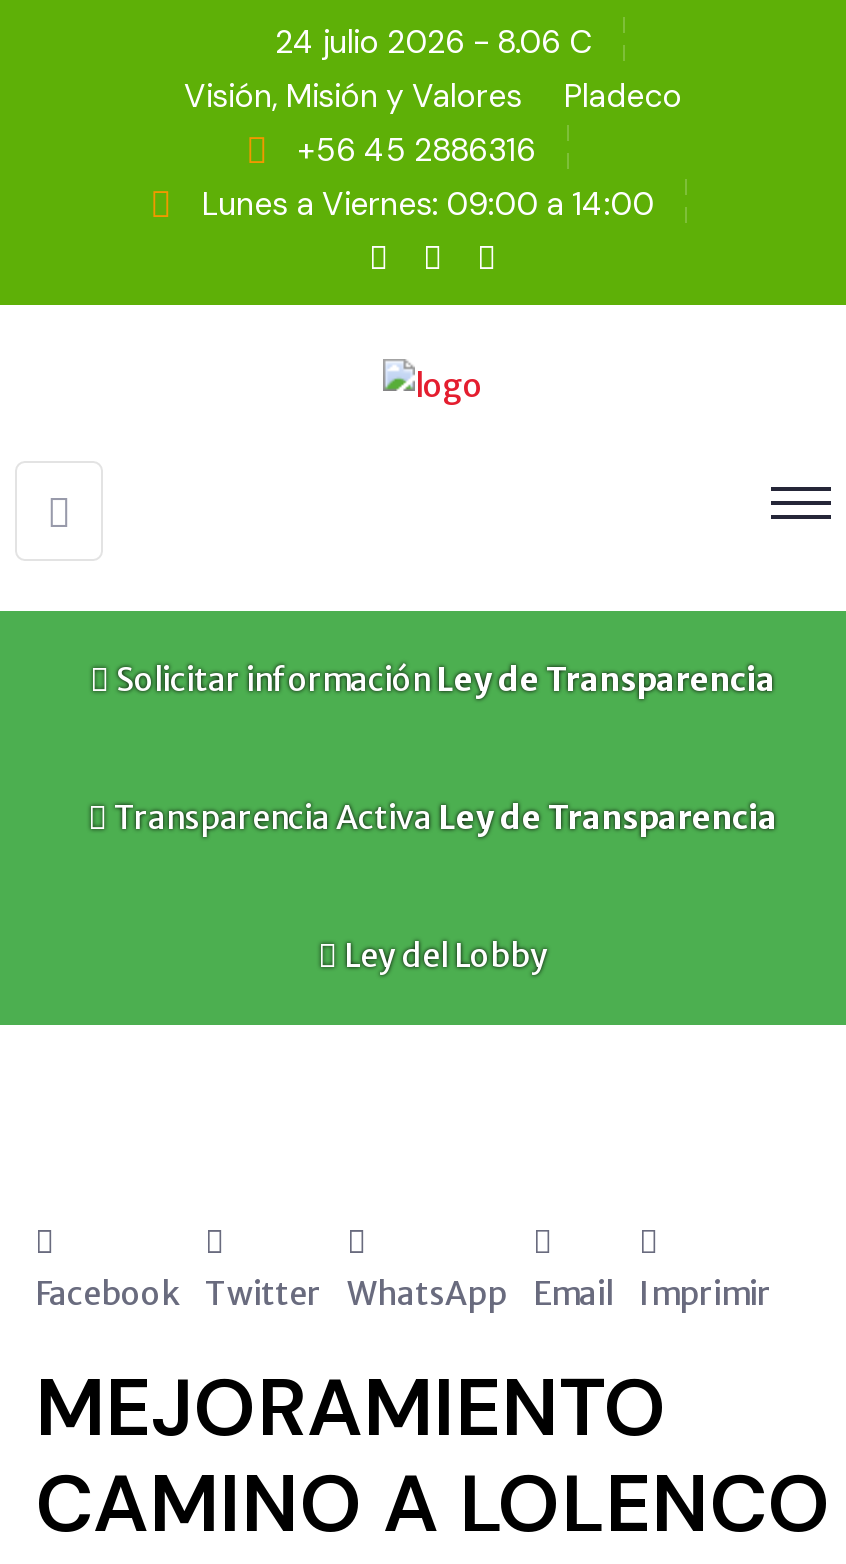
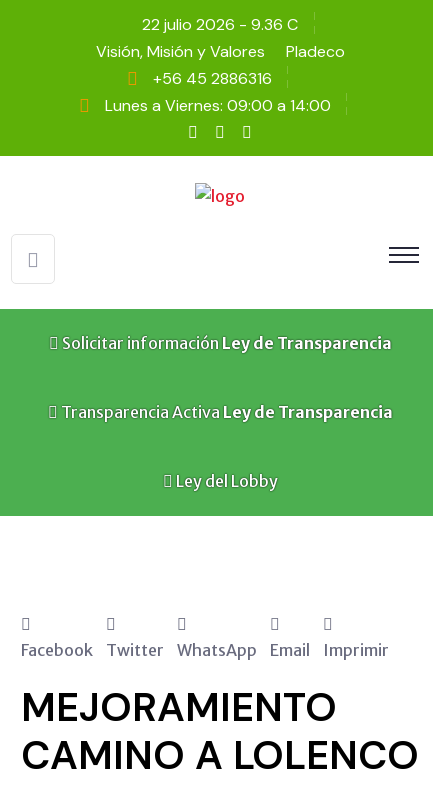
[275,20,591,62] 24 julio 2026 - 8.06 C -> [142,13,298,34] 22 julio 2026 - 9.36 C

